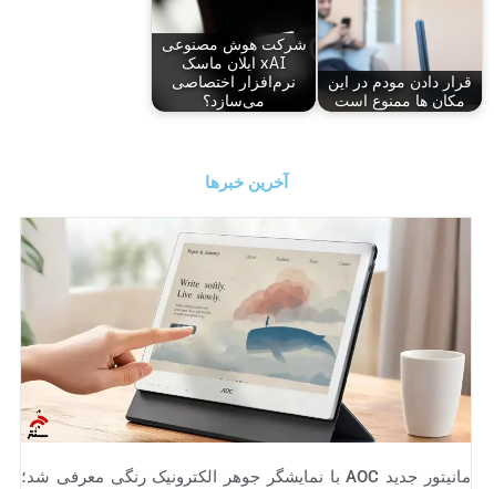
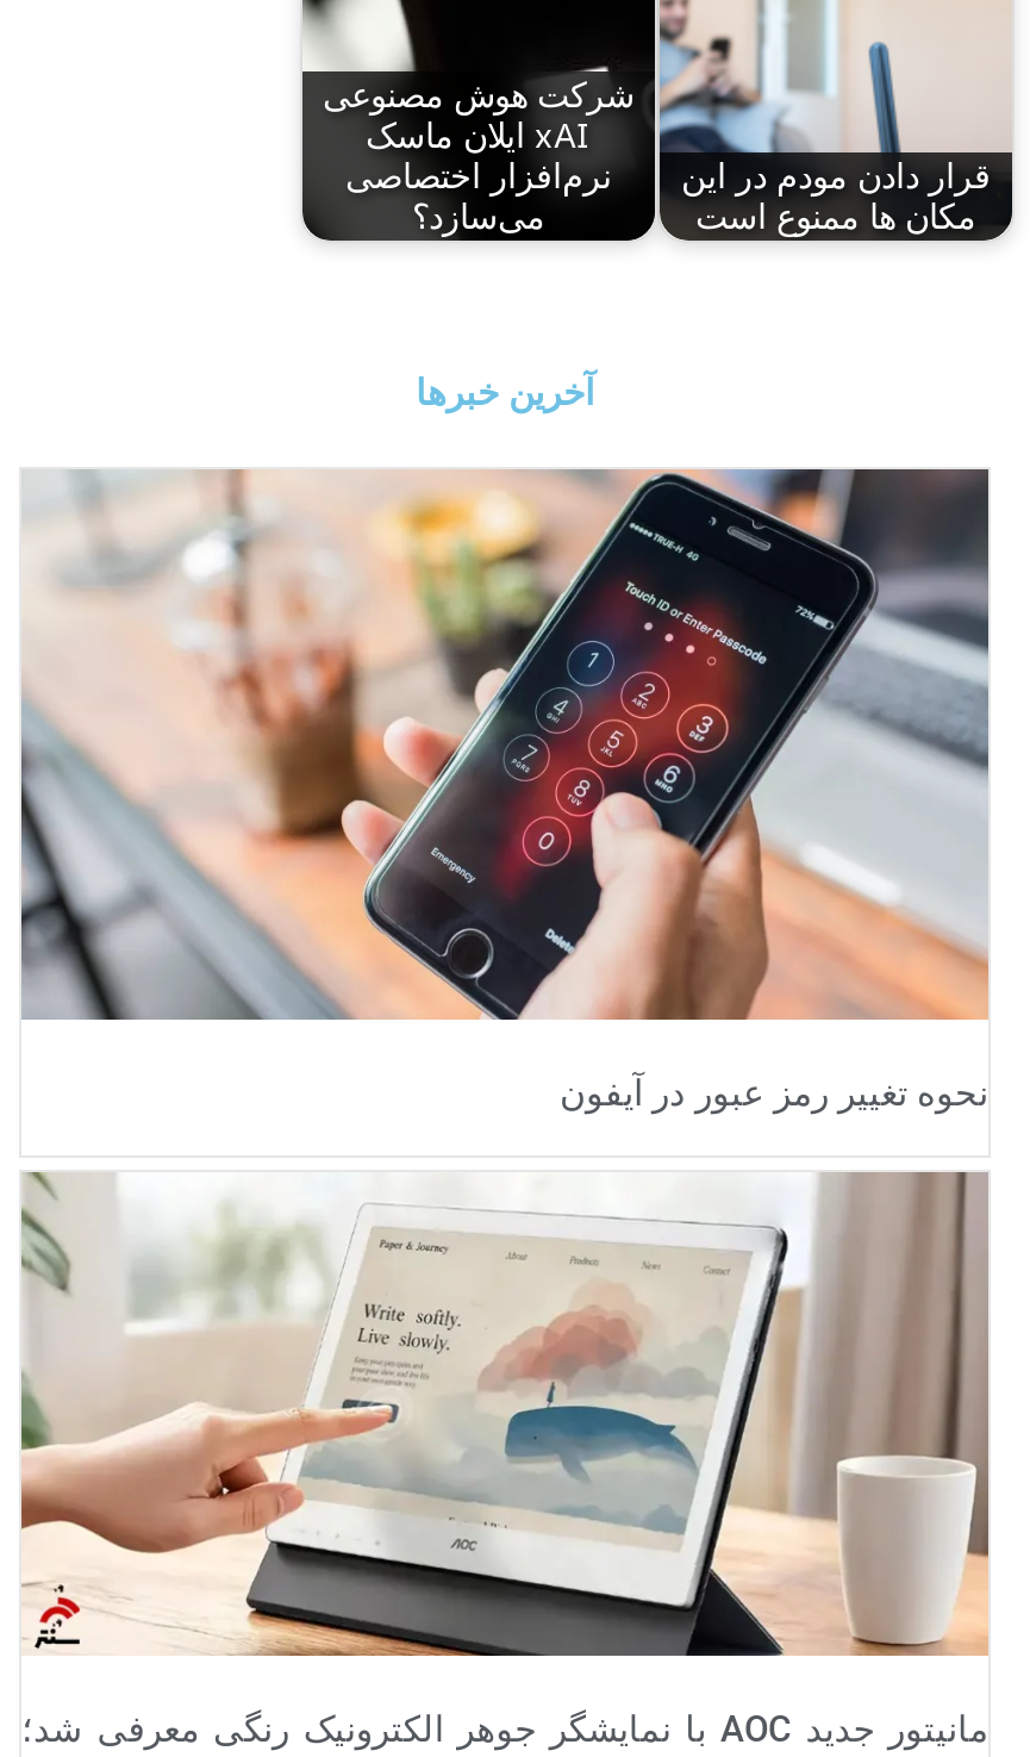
none -> [19,467,991,1116] [image] | نحوه تغییر رمز عبور در آیفون

